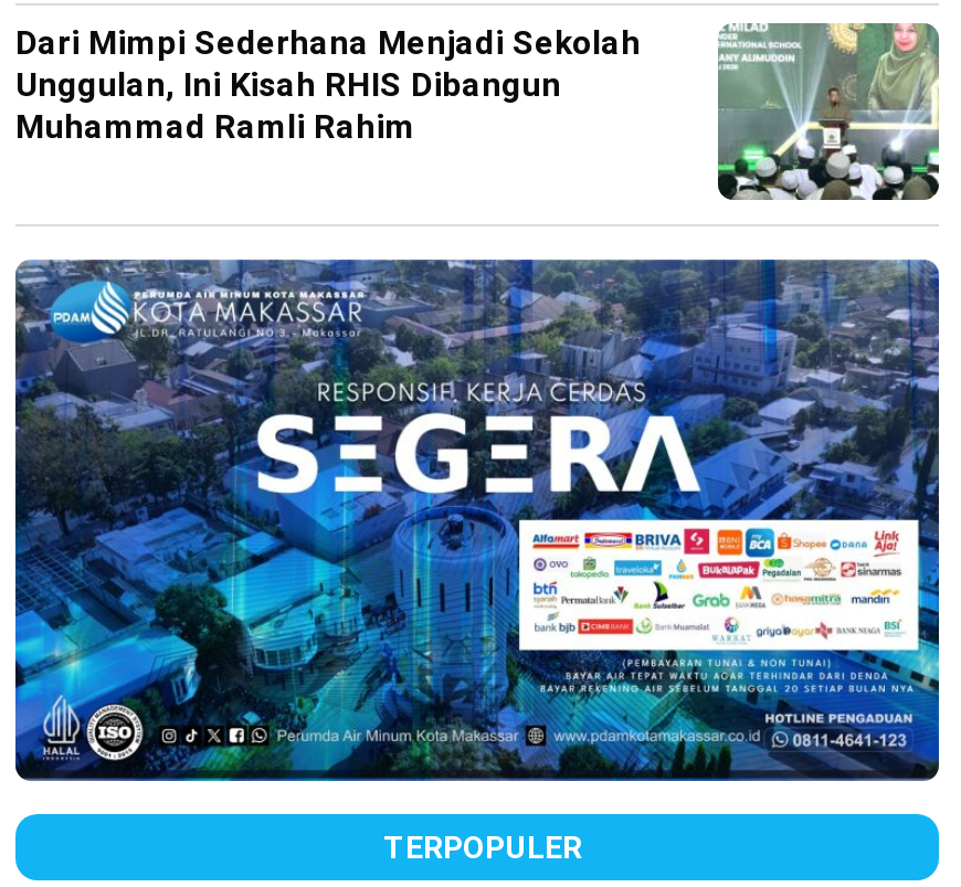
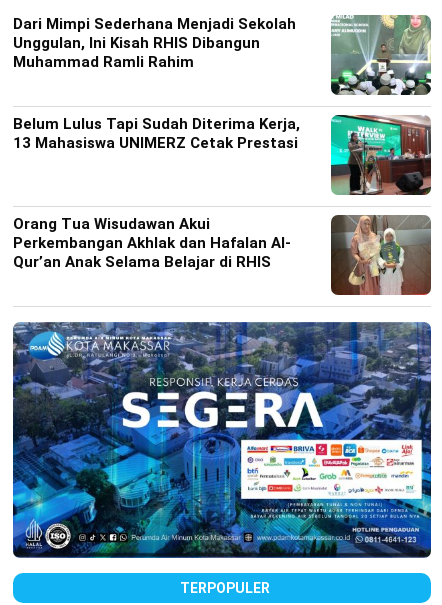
none -> [13,114,432,196] [image] | Belum Lulus Tapi Sudah Diterima Kerja, | 13 Mahasiswa UNIMERZ Cetak Prestasi
none -> [13,214,432,296] [image] | Orang Tua Wisudawan Akui | Perkembangan Akhlak dan Hafalan Al- | Qur’an Anak Selama Belajar di RHIS

